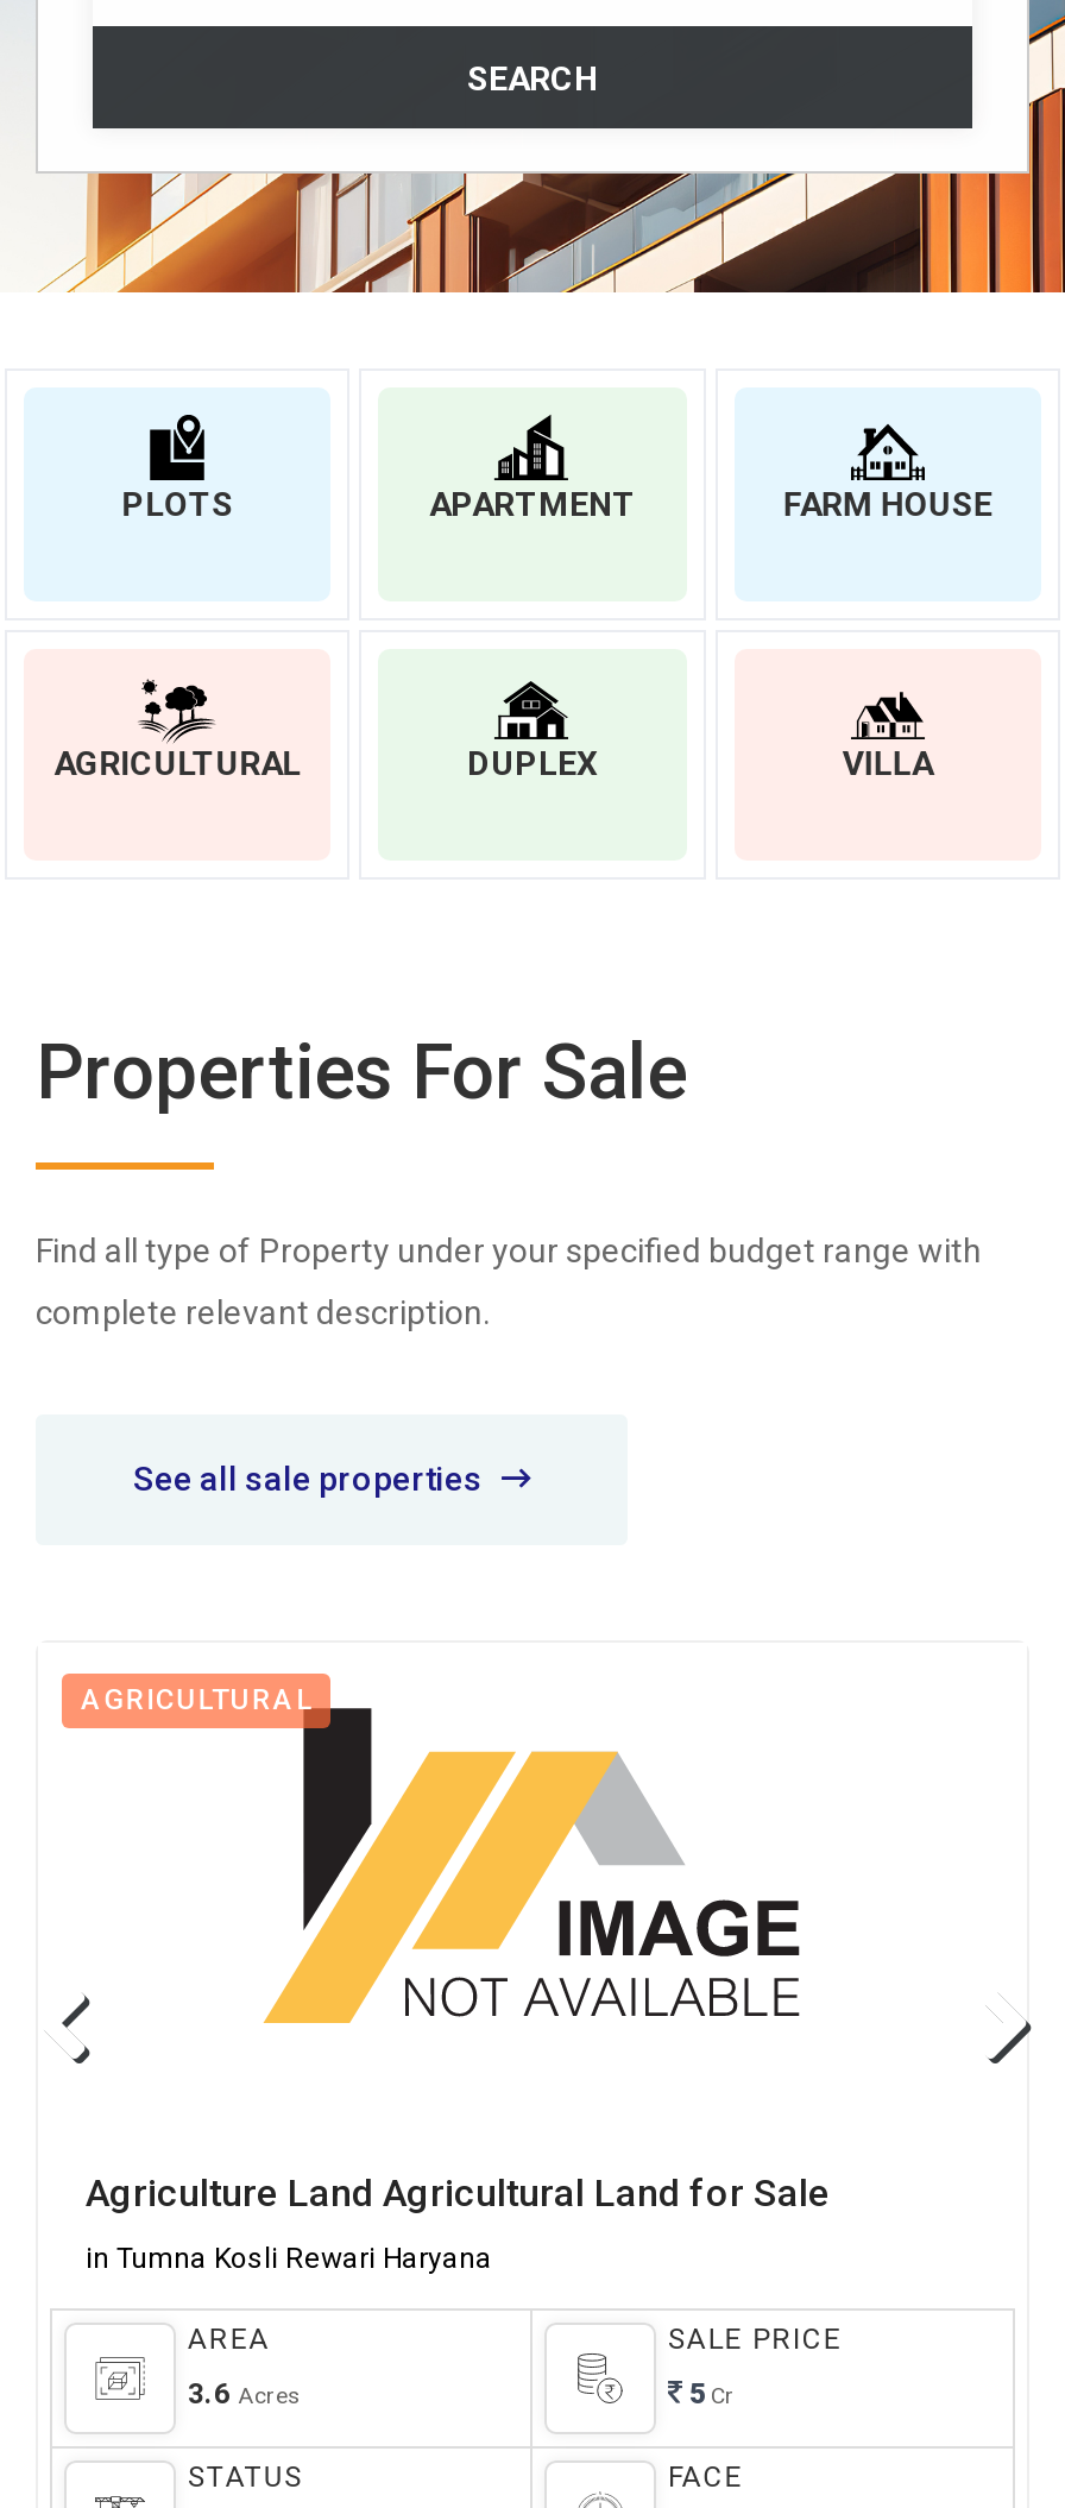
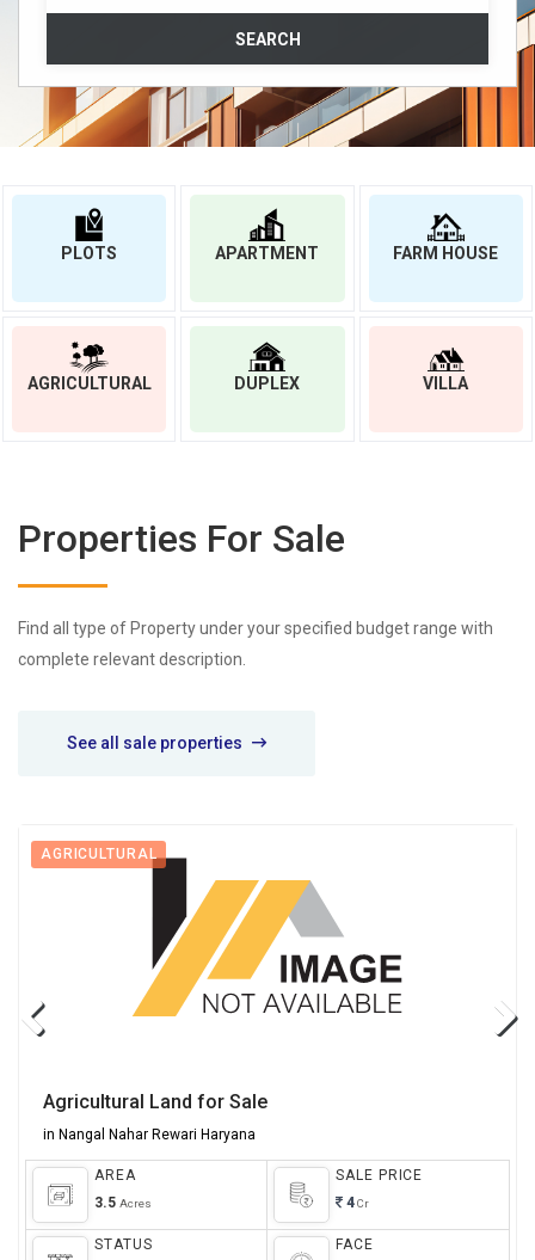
[86,2171,830,2217] Agriculture Land Agricultural Land for Sale -> [43,1091,267,1114] Agricultural Land for Sale
[86,2243,492,2276] in Tumna Kosli Rewari Haryana -> [43,1127,256,1143] in Nangal Nahar Rewari Haryana
[188,2378,302,2411] 3.6 Acres -> [94,1195,152,1212] 3.5 Acres
[682,2378,735,2411] 5 Cr -> [343,1195,369,1212] 4 Cr

